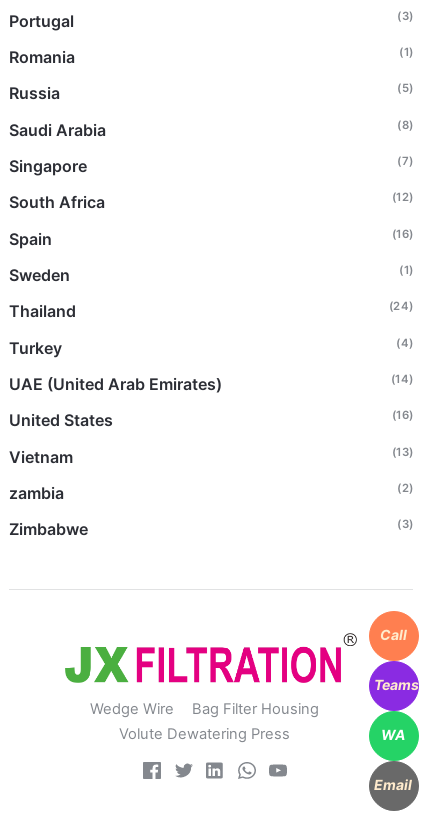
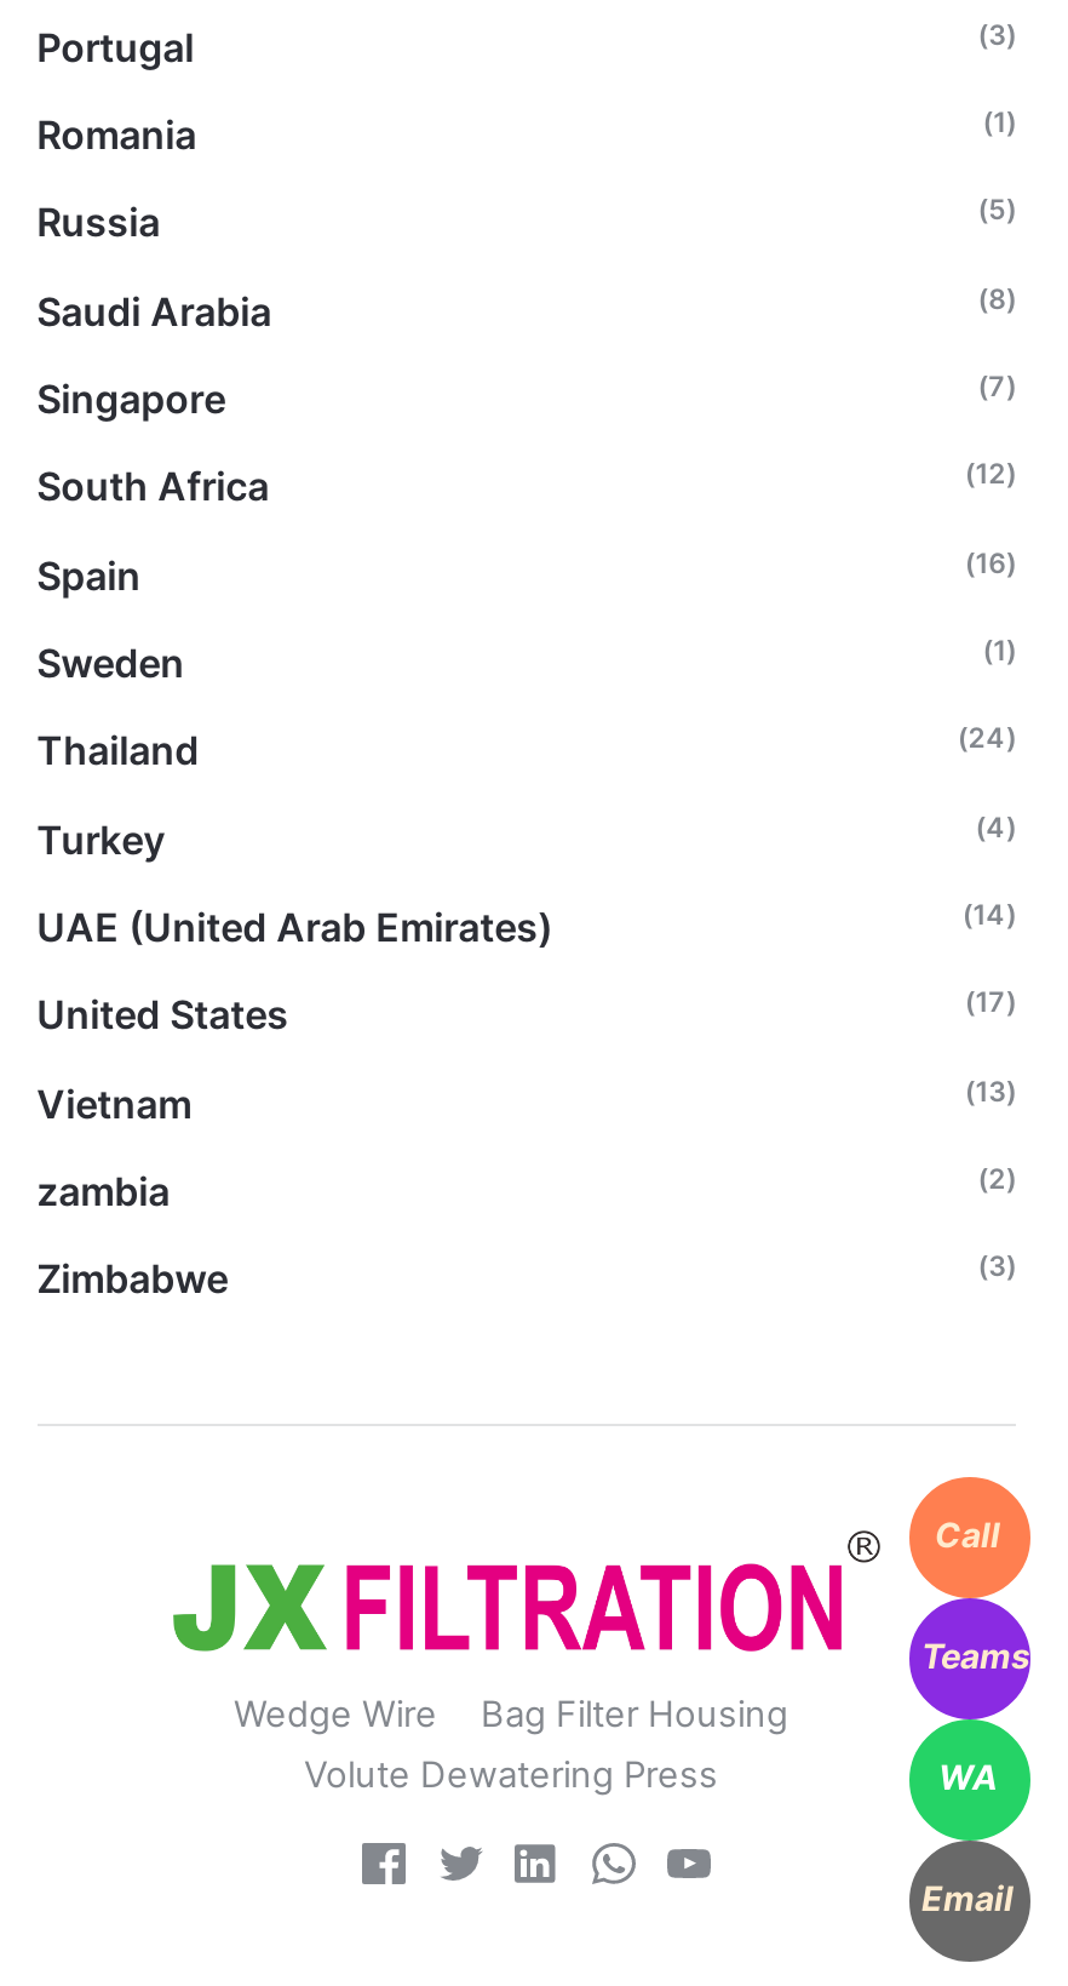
[392,408,413,422] (16) -> [965,986,1017,1020] (17)

